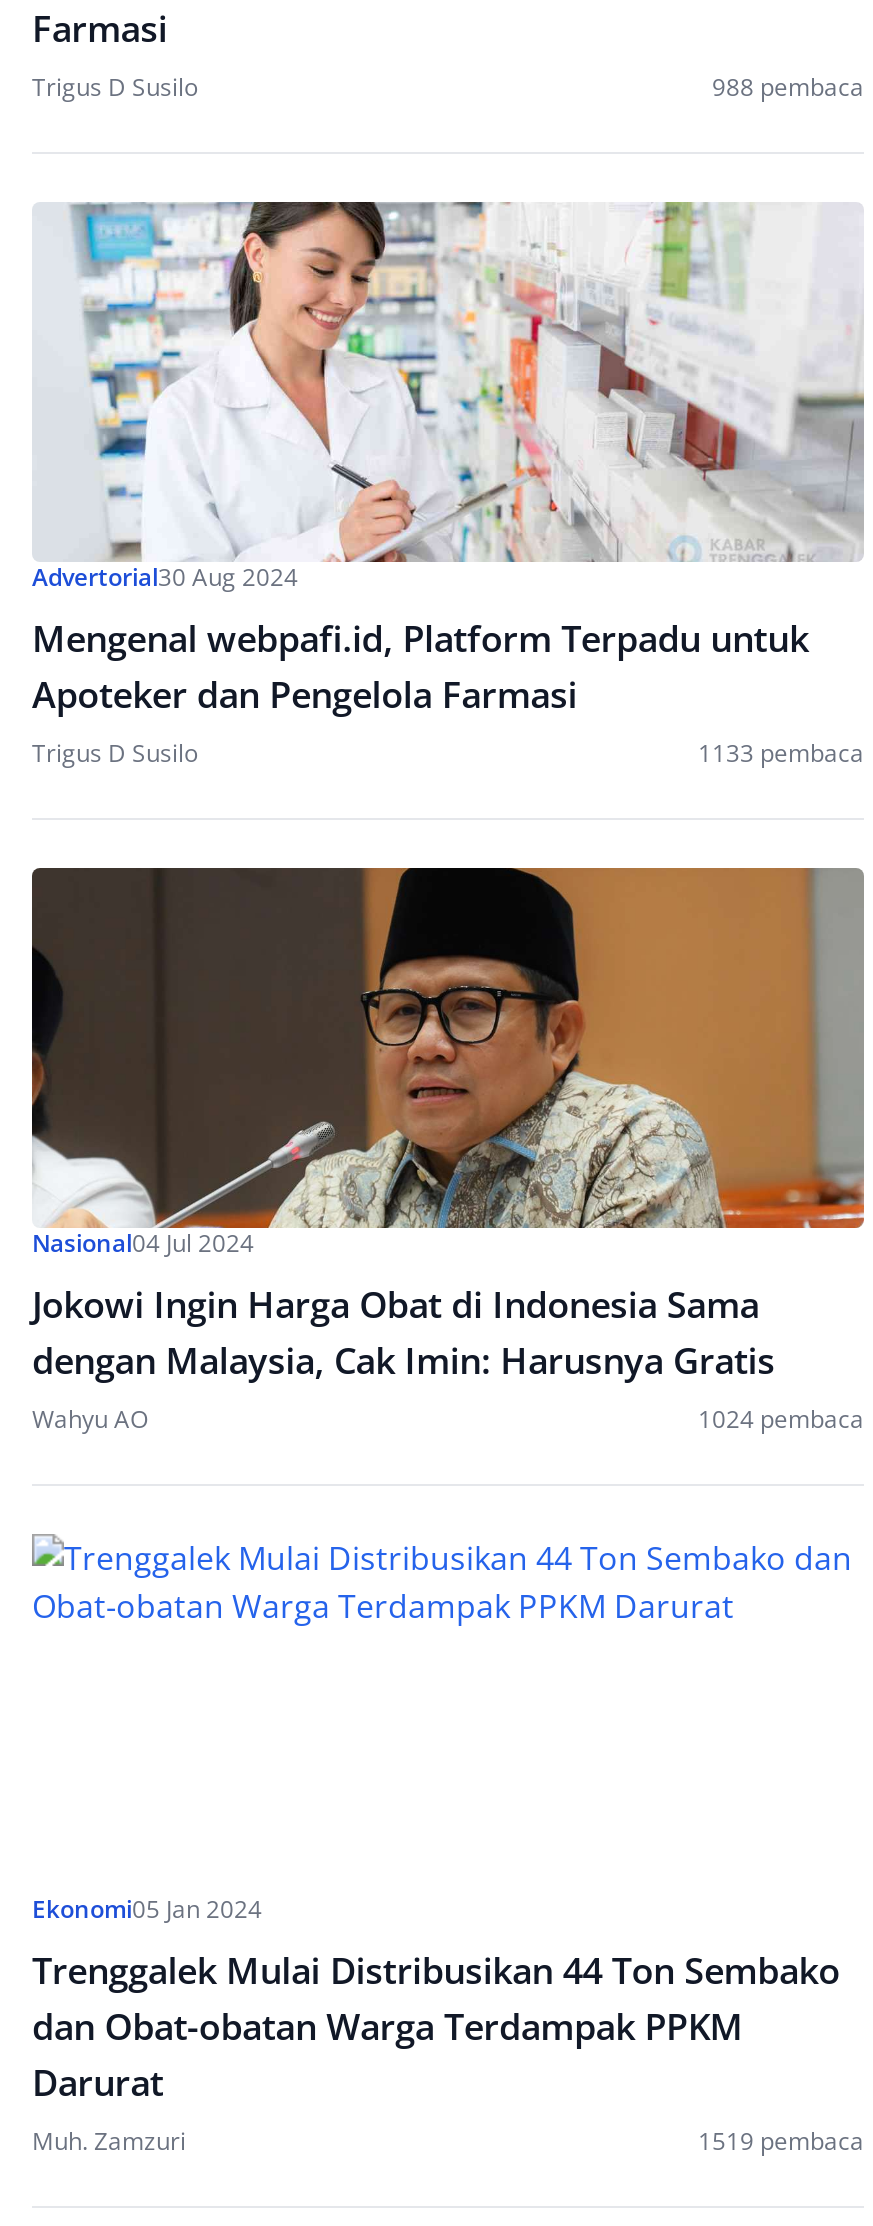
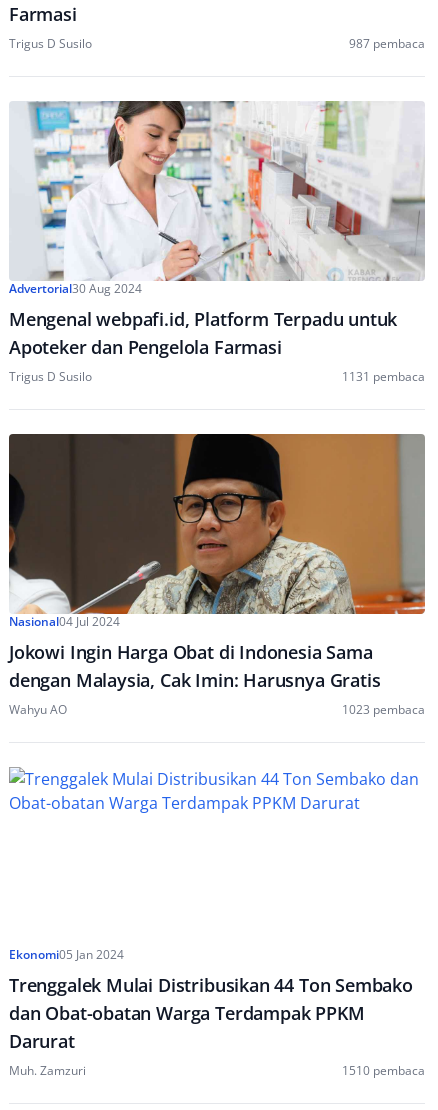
[712,70,864,104] 988 pembaca -> [349,35,425,52] 987 pembaca
[698,736,864,770] 1133 pembaca -> [342,368,425,385] 1131 pembaca
[698,1402,864,1436] 1024 pembaca -> [342,701,425,718] 1023 pembaca
[698,2124,864,2158] 1519 pembaca -> [342,1062,425,1079] 1510 pembaca

